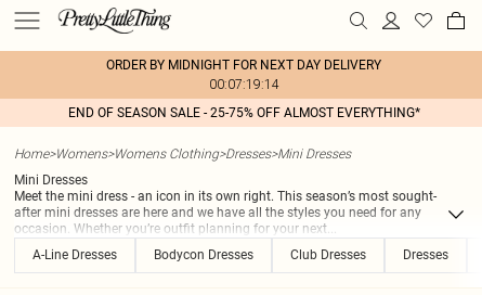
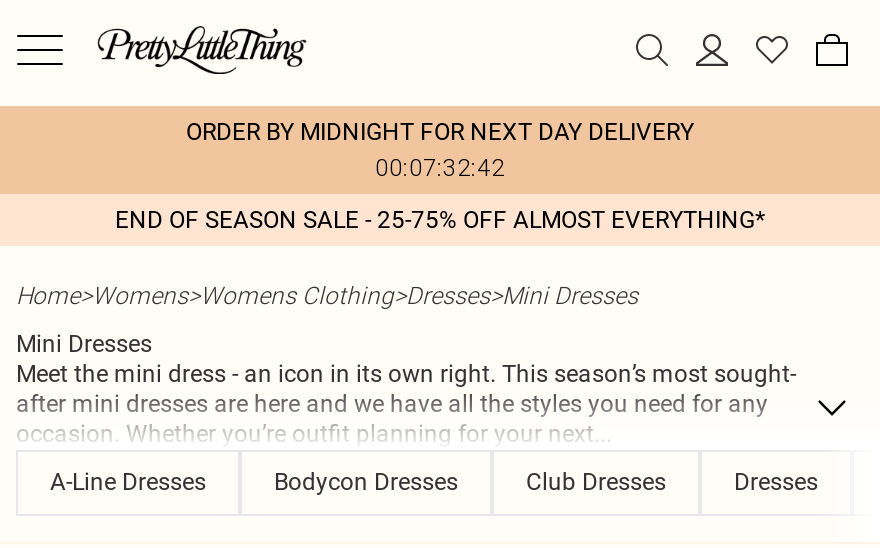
[209,76,279,92] 00:07:19:14 -> [375,152,505,182] 00:07:32:42

